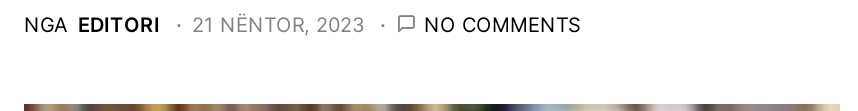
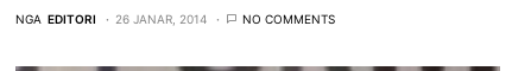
[24,12,364,36] NGA EDITORI 21 NËNTOR, 2023 -> [15,12,207,27] NGA EDITORI 26 JANAR, 2014

